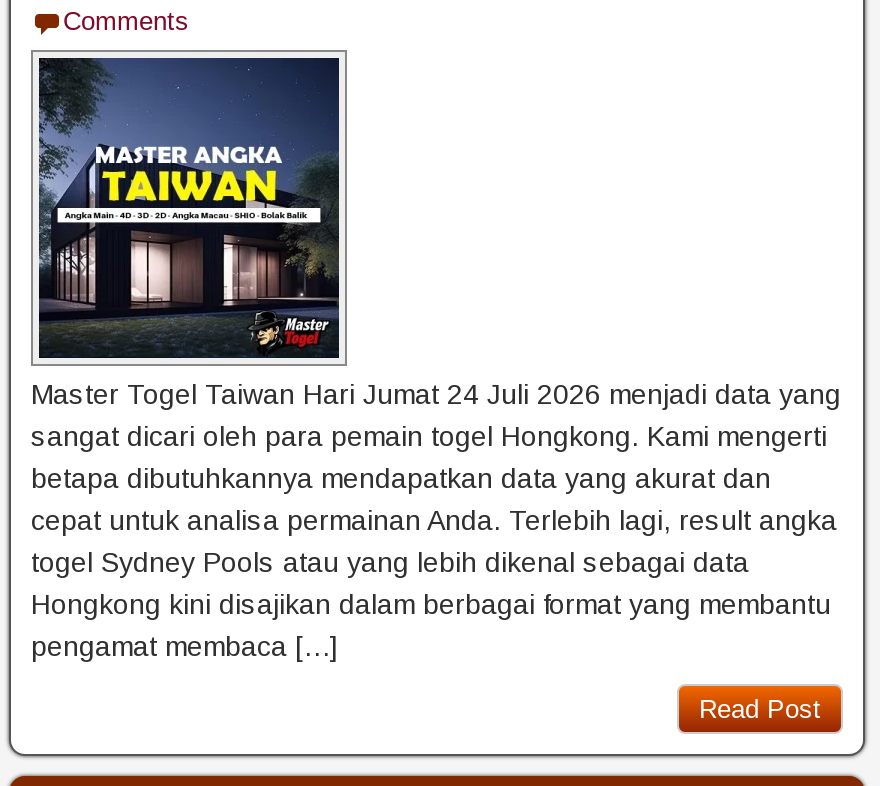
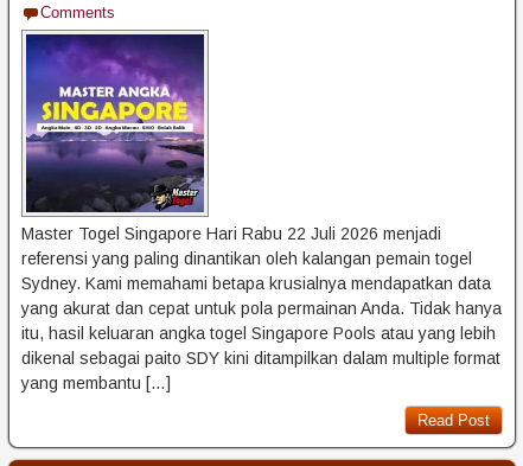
[31,58,841,662] [image] | Master Togel Taiwan Hari Jumat 24 Juli 2026 menjadi data yang | sangat dicari oleh para pemain togel Hongkong. Kami mengerti | betapa dibutuhkannya mendapatkan data yang akurat dan | cepat untuk analisa permainan Anda. Terlebih lagi, result angka | togel Sydney Pools atau yang lebih dikenal sebagai data | Hongkong kini disajikan dalam berbagai format yang membantu | pengamat membaca […] -> [21,34,502,392] [image] | Master Togel Singapore Hari Rabu 22 Juli 2026 menjadi | referensi yang paling dinantikan oleh kalangan pemain togel | Sydney. Kami memahami betapa krusialnya mendapatkan data | yang akurat dan cepat untuk pola permainan Anda. Tidak hanya | itu, hasil keluaran angka togel Singapore Pools atau yang lebih | dikenal sebagai paito SDY kini ditampilkan dalam multiple format | yang membantu […]

